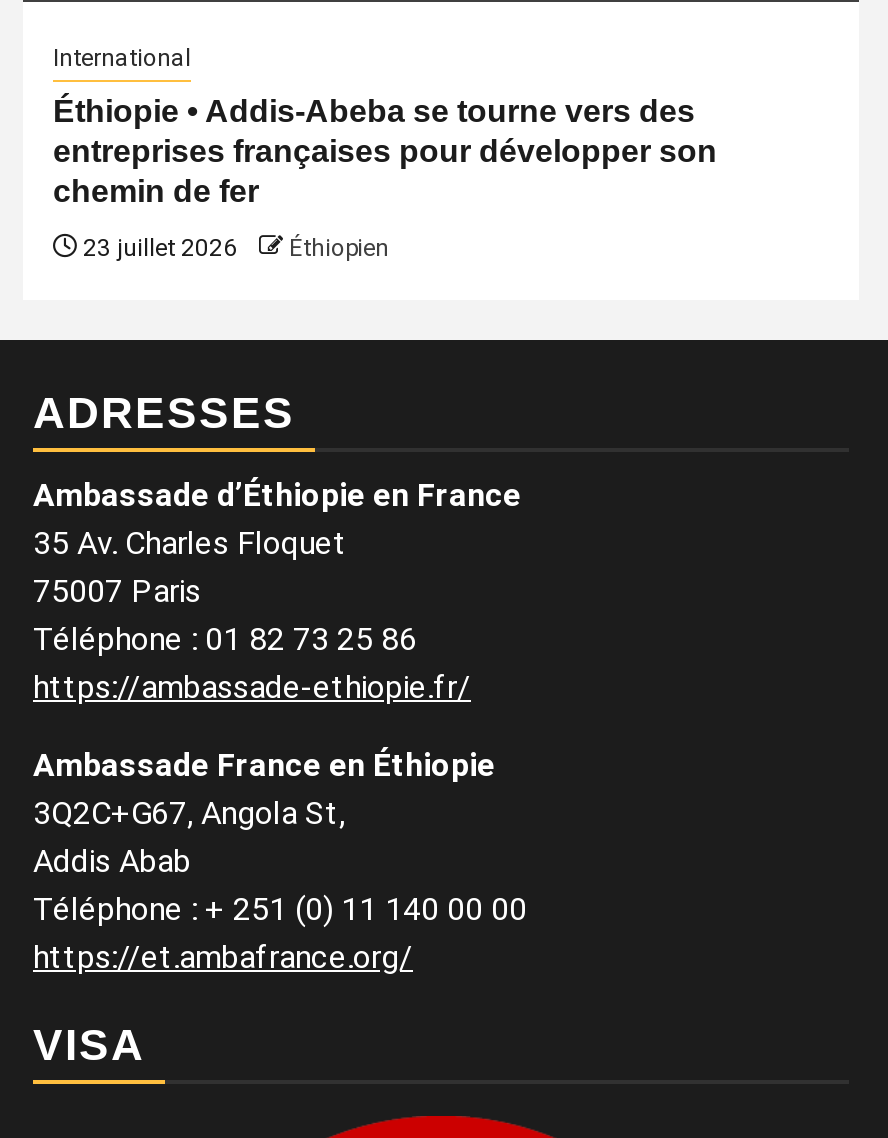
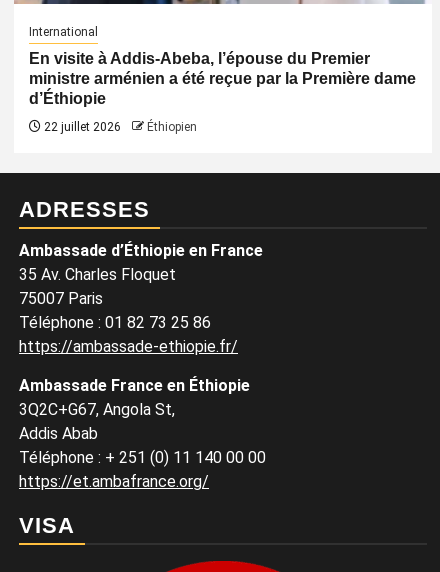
[53,94,717,208] Éthiopie • Addis-Abeba se tourne vers des | entreprises françaises pour développer son | chemin de fer -> [29,50,416,107] En visite à Addis-Abeba, l’épouse du Premier | ministre arménien a été reçue par la Première dame | d’Éthiopie
[77,234,389,262] 23 juillet 2026 Éthiopien -> [41,120,197,134] 22 juillet 2026 Éthiopien

